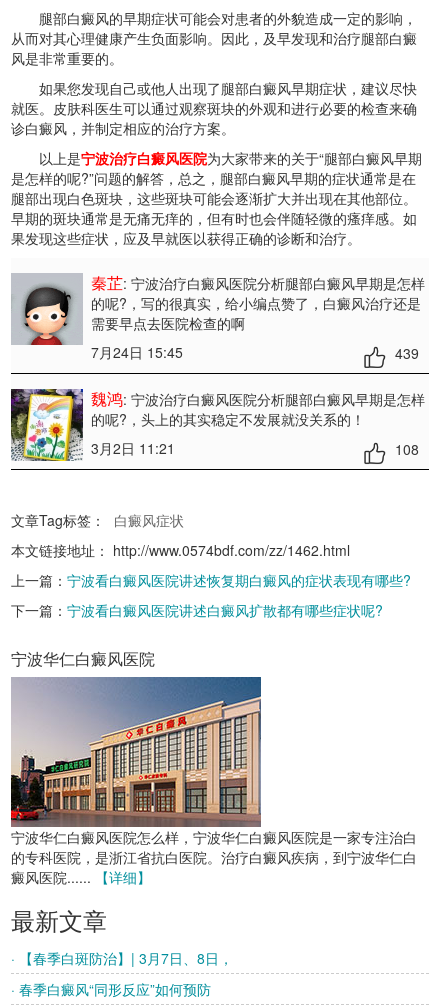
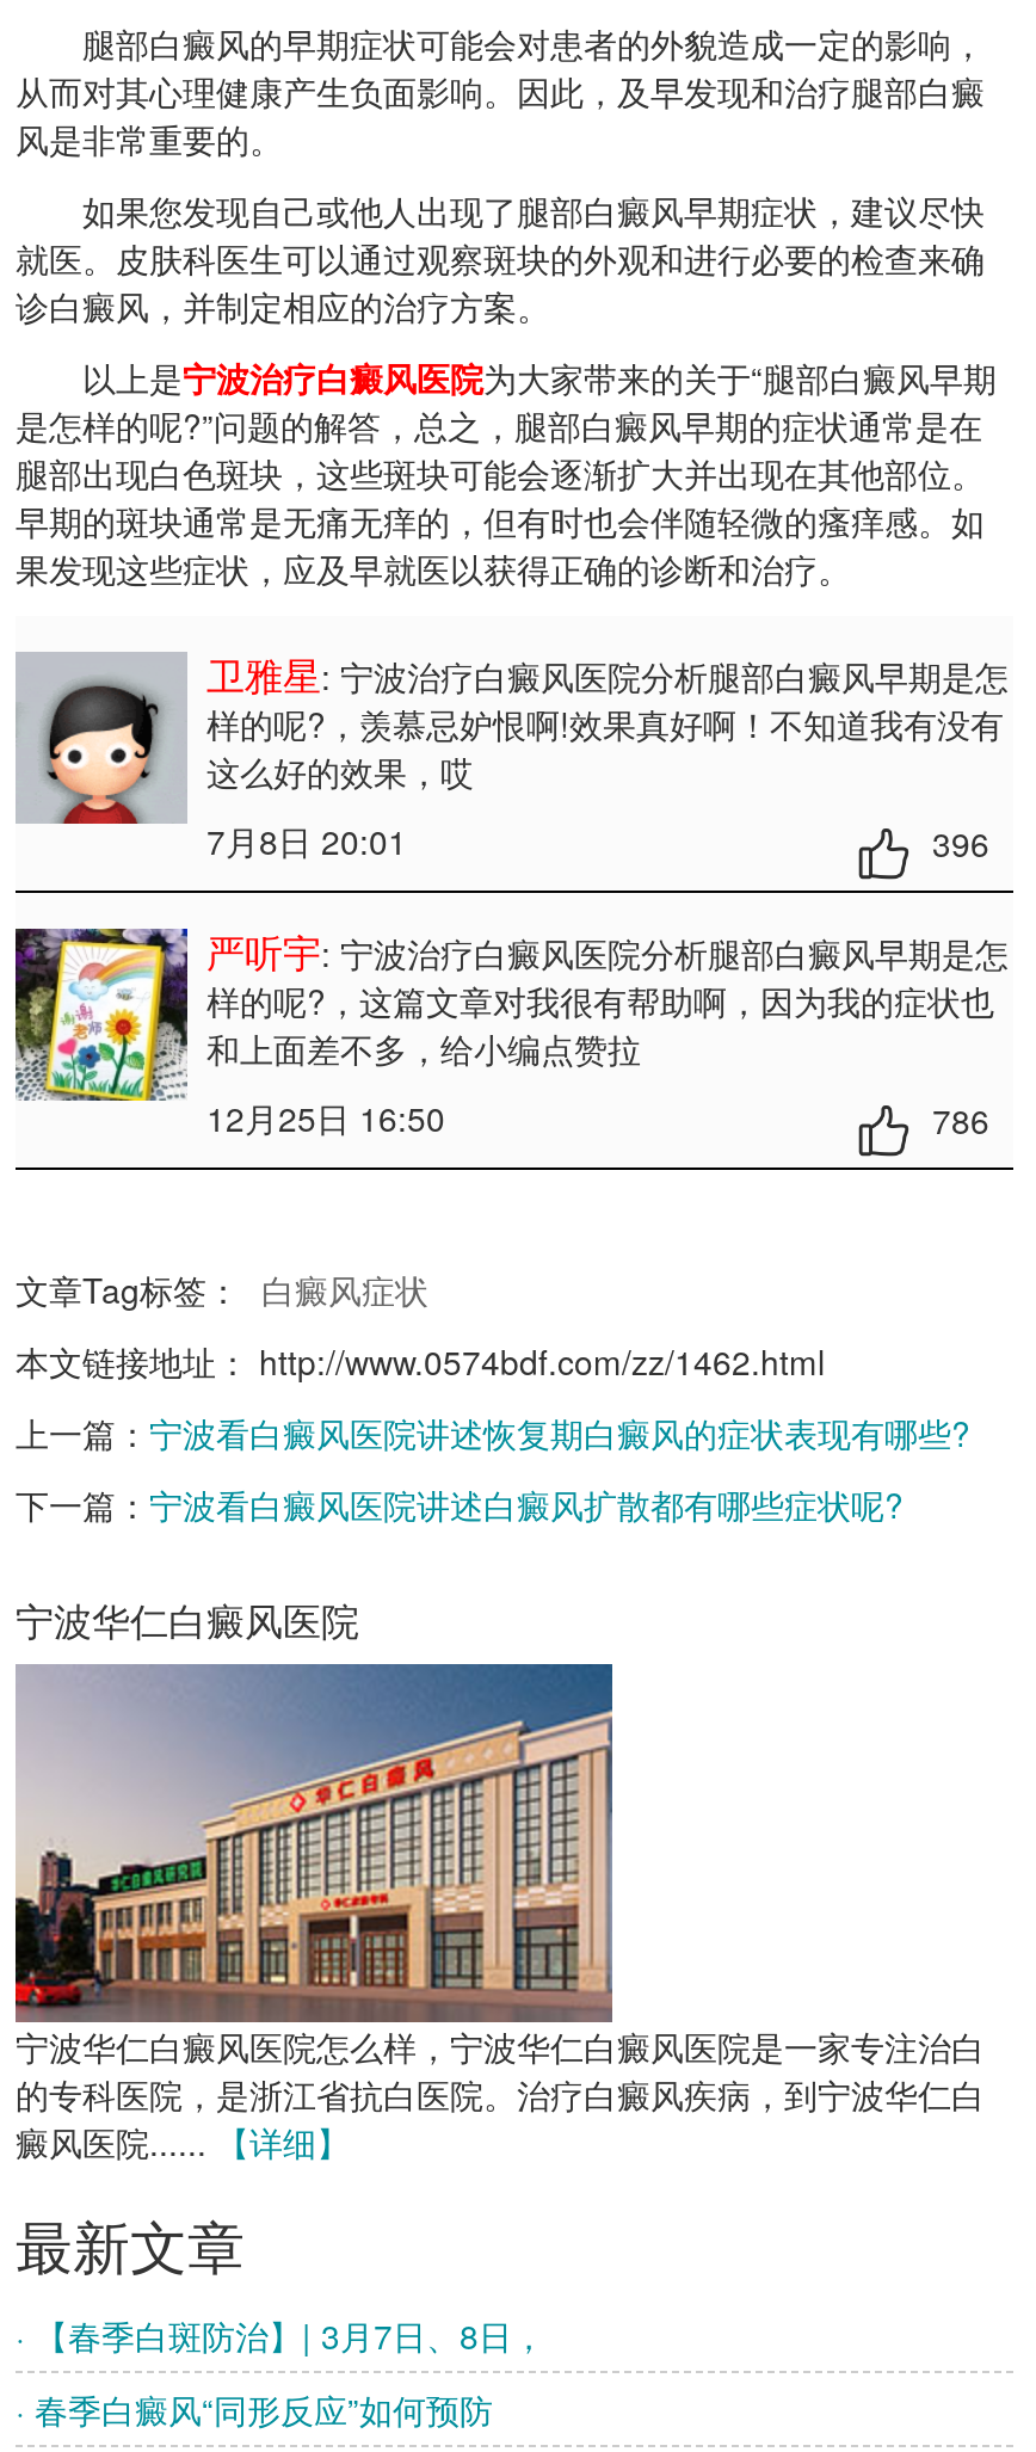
[91,271,425,363] 秦芷: 宁波治疗白癜风医院分析腿部白癜风早期是怎样 | 的呢?，写的很真实，给小编点赞了，白癜风治疗还是 | 需要早点去医院检查的啊 | 7月24日 15:45 | 439 -> [206,647,1008,866] 卫雅星: 宁波治疗白癜风医院分析腿部白癜风早期是怎 | 样的呢?，羡慕忌妒恨啊!效果真好啊！不知道我有没有 | 这么好的效果，哎 | 7月8日 20:01 | 396
[91,387,425,459] 魏鸿: 宁波治疗白癜风医院分析腿部白癜风早期是怎样 | 的呢?，头上的其实稳定不发展就没关系的！ | 3月2日 11:21 | 108 -> [206,923,1008,1143] 严听宇: 宁波治疗白癜风医院分析腿部白癜风早期是怎 | 样的呢?，这篇文章对我很有帮助啊，因为我的症状也 | 和上面差不多，给小编点赞拉 | 12月25日 16:50 | 786

